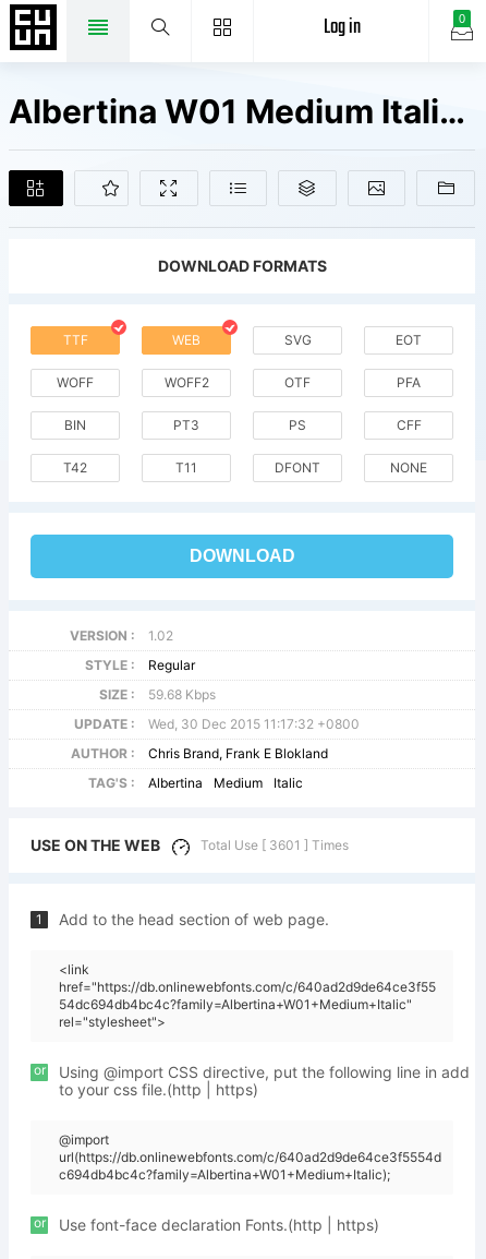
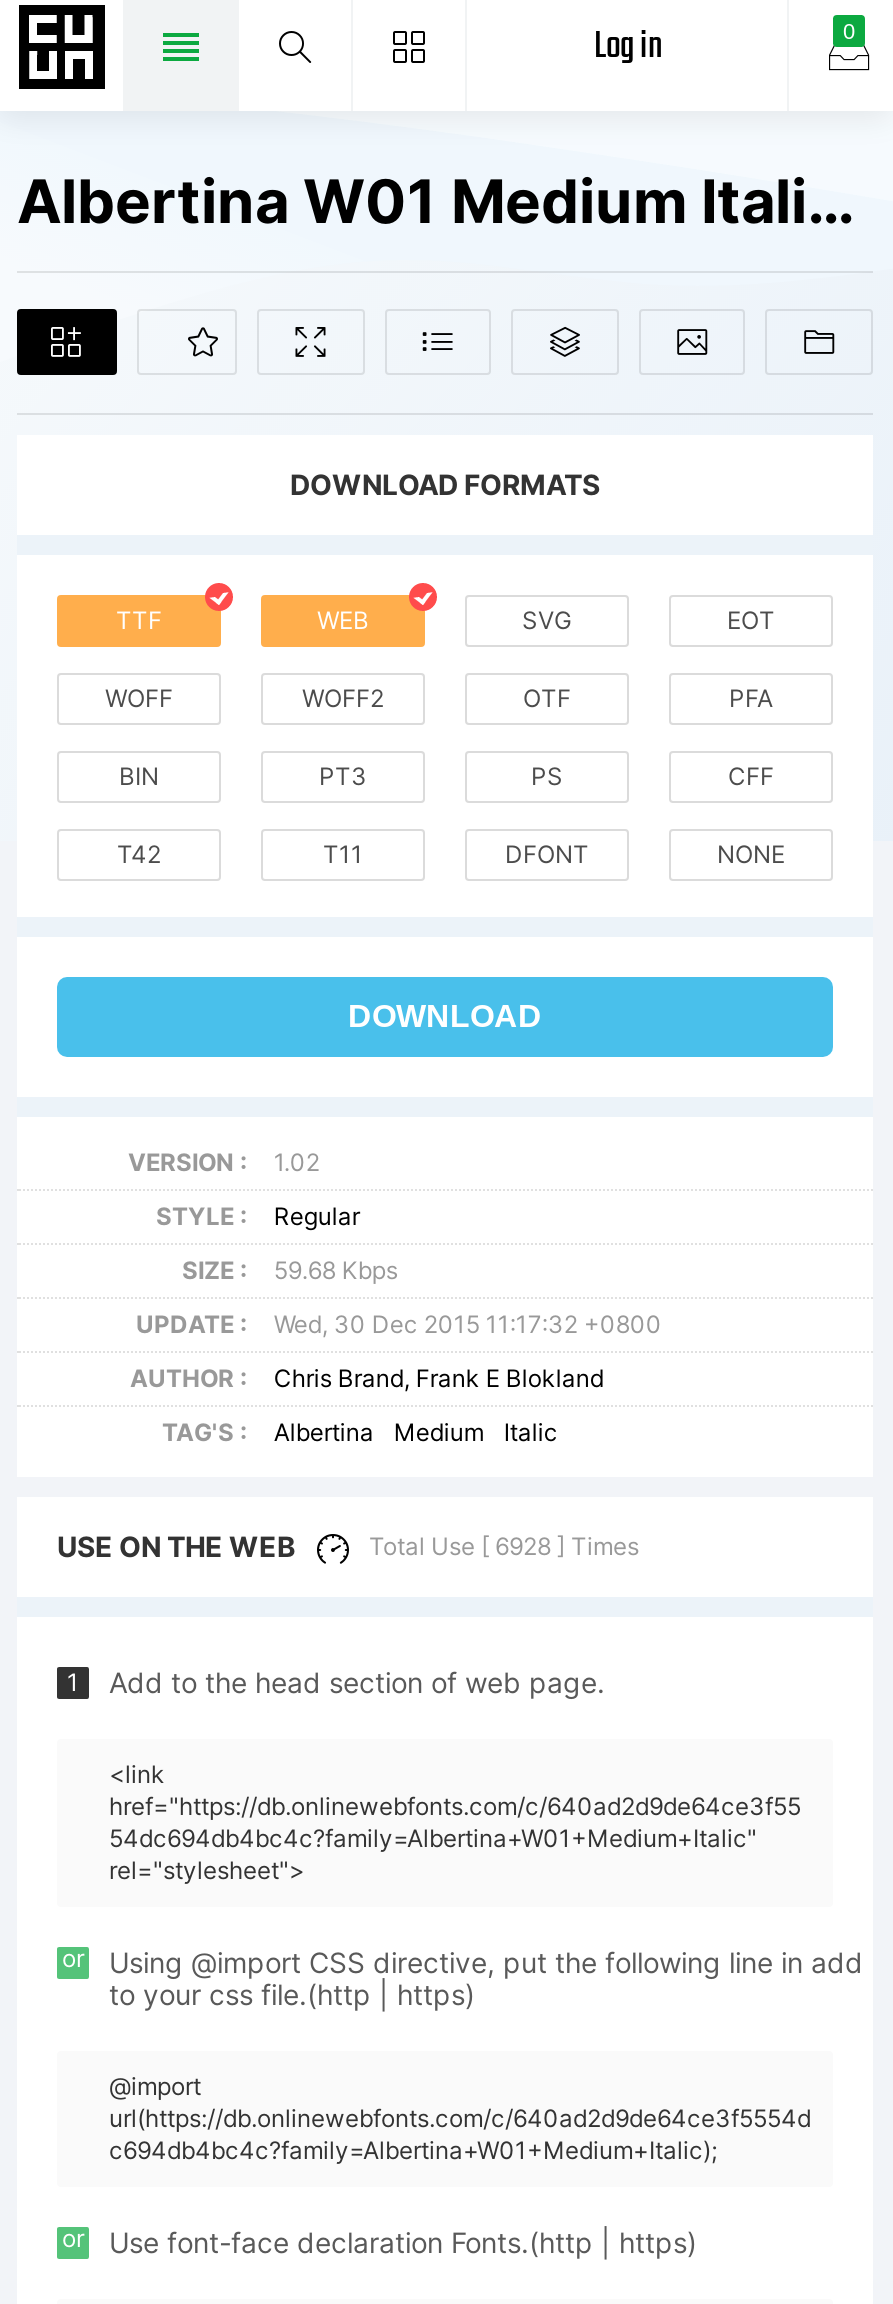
[201,837,349,853] Total Use [ 3601 ] Times -> [369,1531,639,1561] Total Use [ 6928 ] Times

